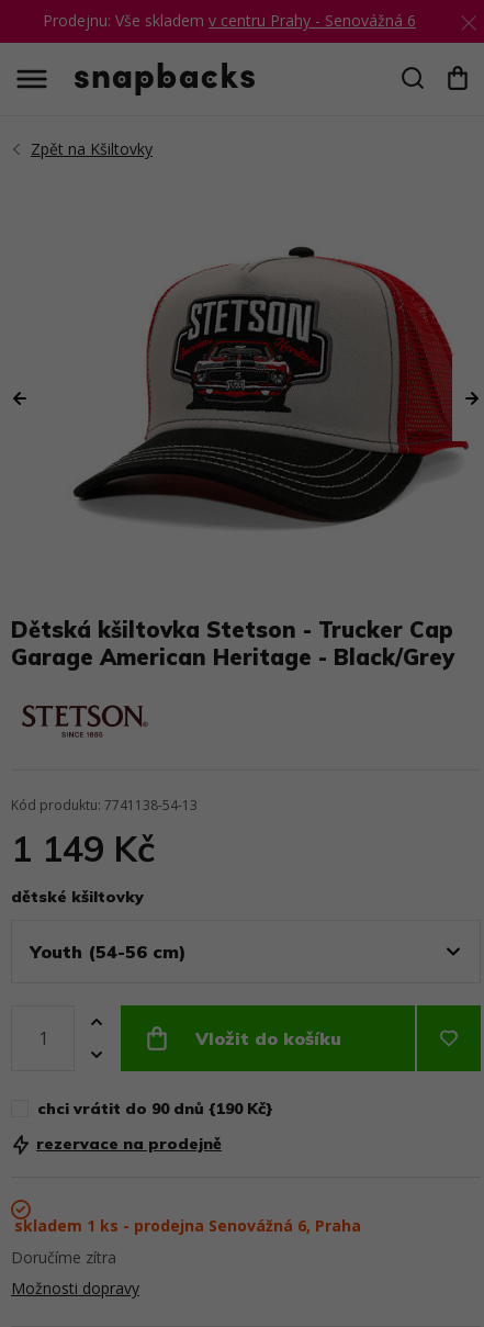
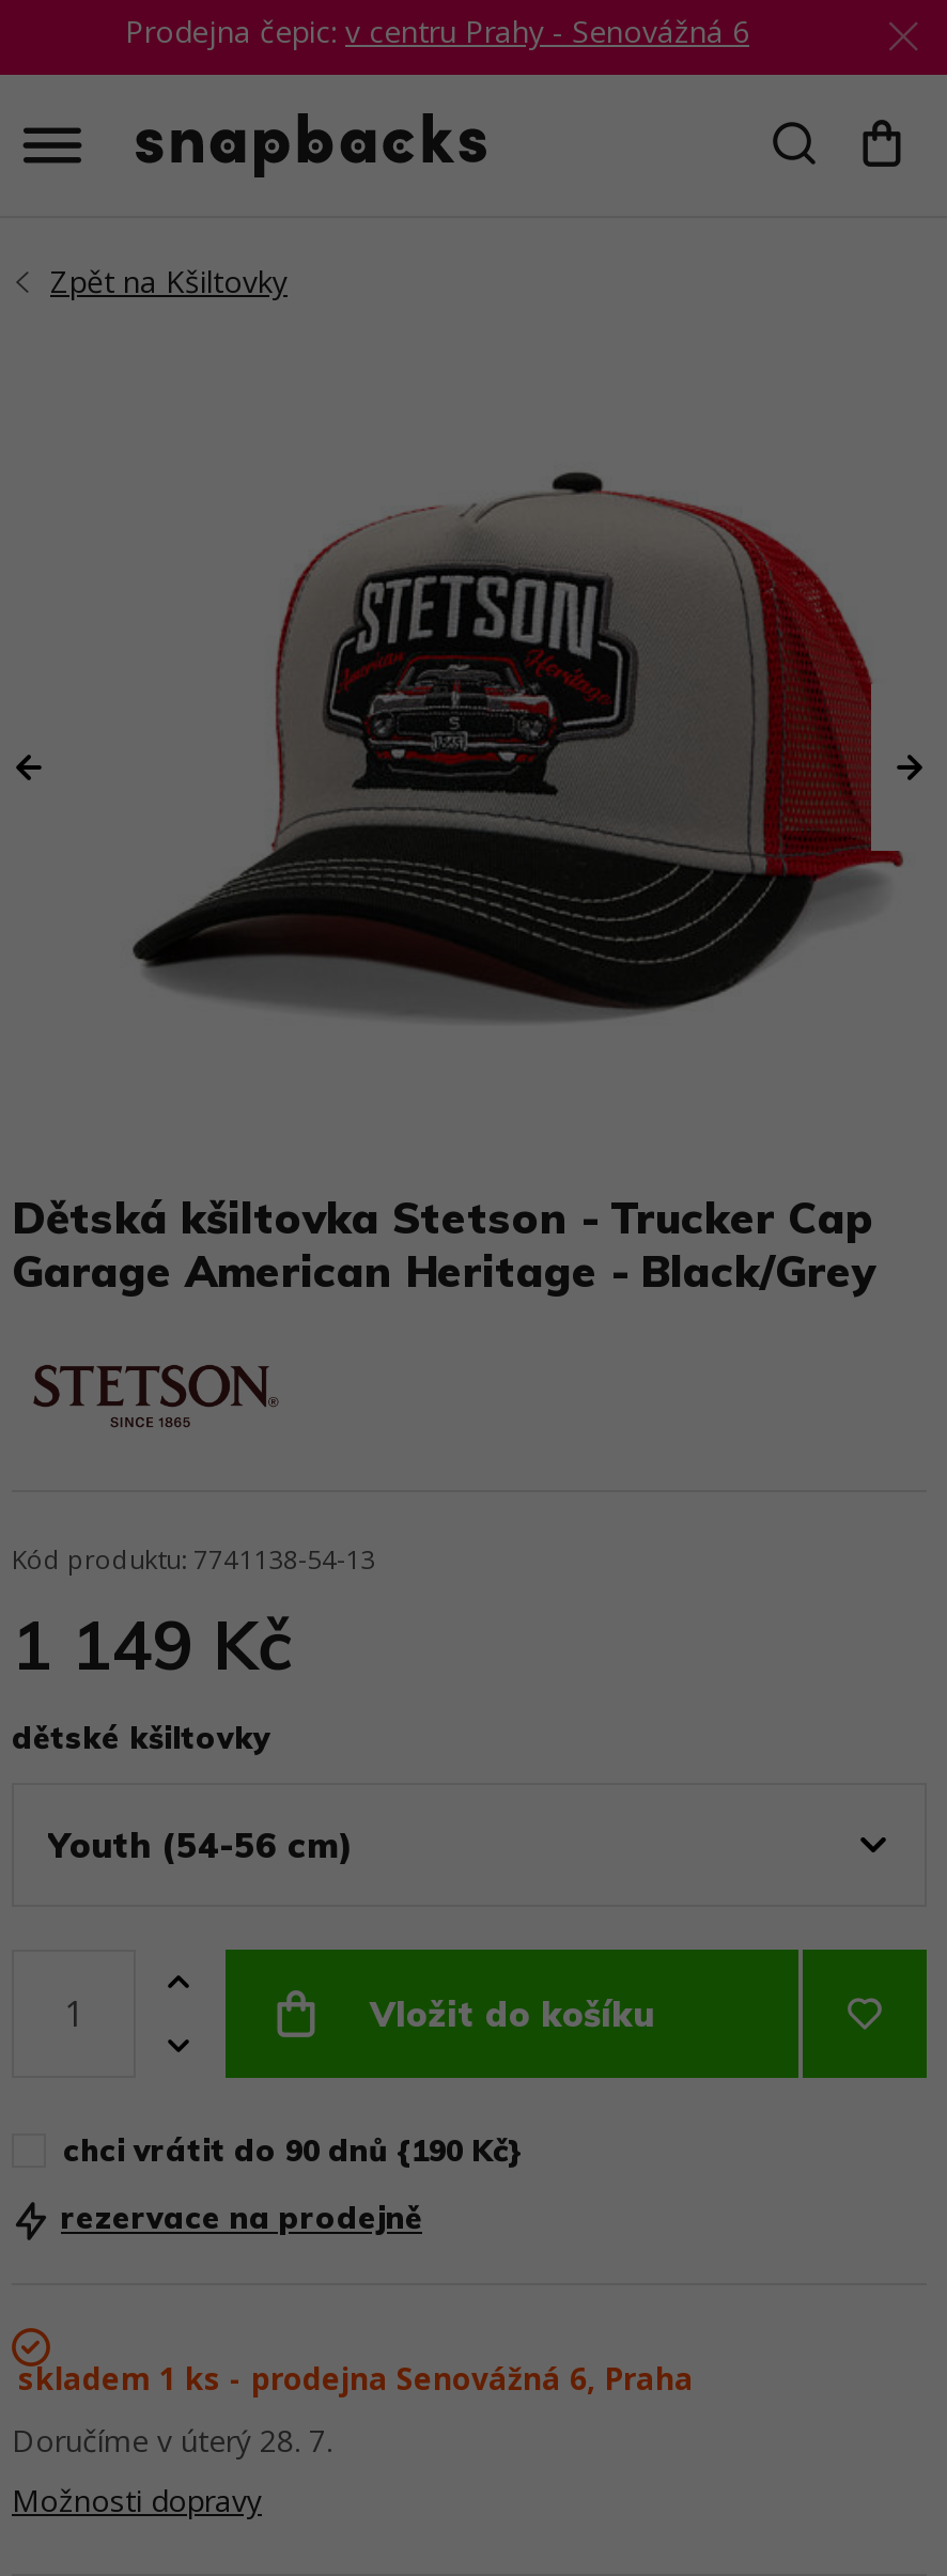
[43,10,416,31] Prodejnu: Vše skladem v centru Prahy - Senovážná 6 -> [125,11,749,51] Prodejna čepic: v centru Prahy - Senovážná 6
[11,1246,116,1267] Doručíme zítra -> [12,2419,332,2460] Doručíme v úterý 28. 7.

